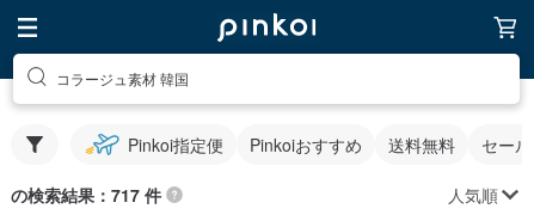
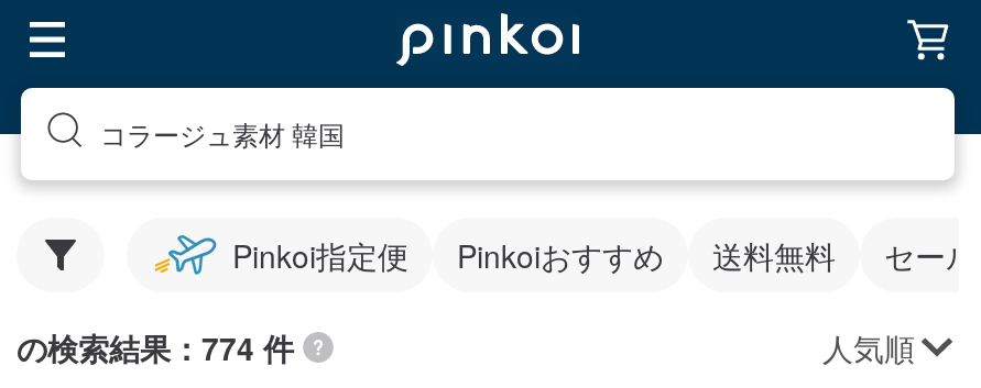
[11,183,161,207] の検索結果：717 件 -> [17,325,294,369] の検索結果：774 件

